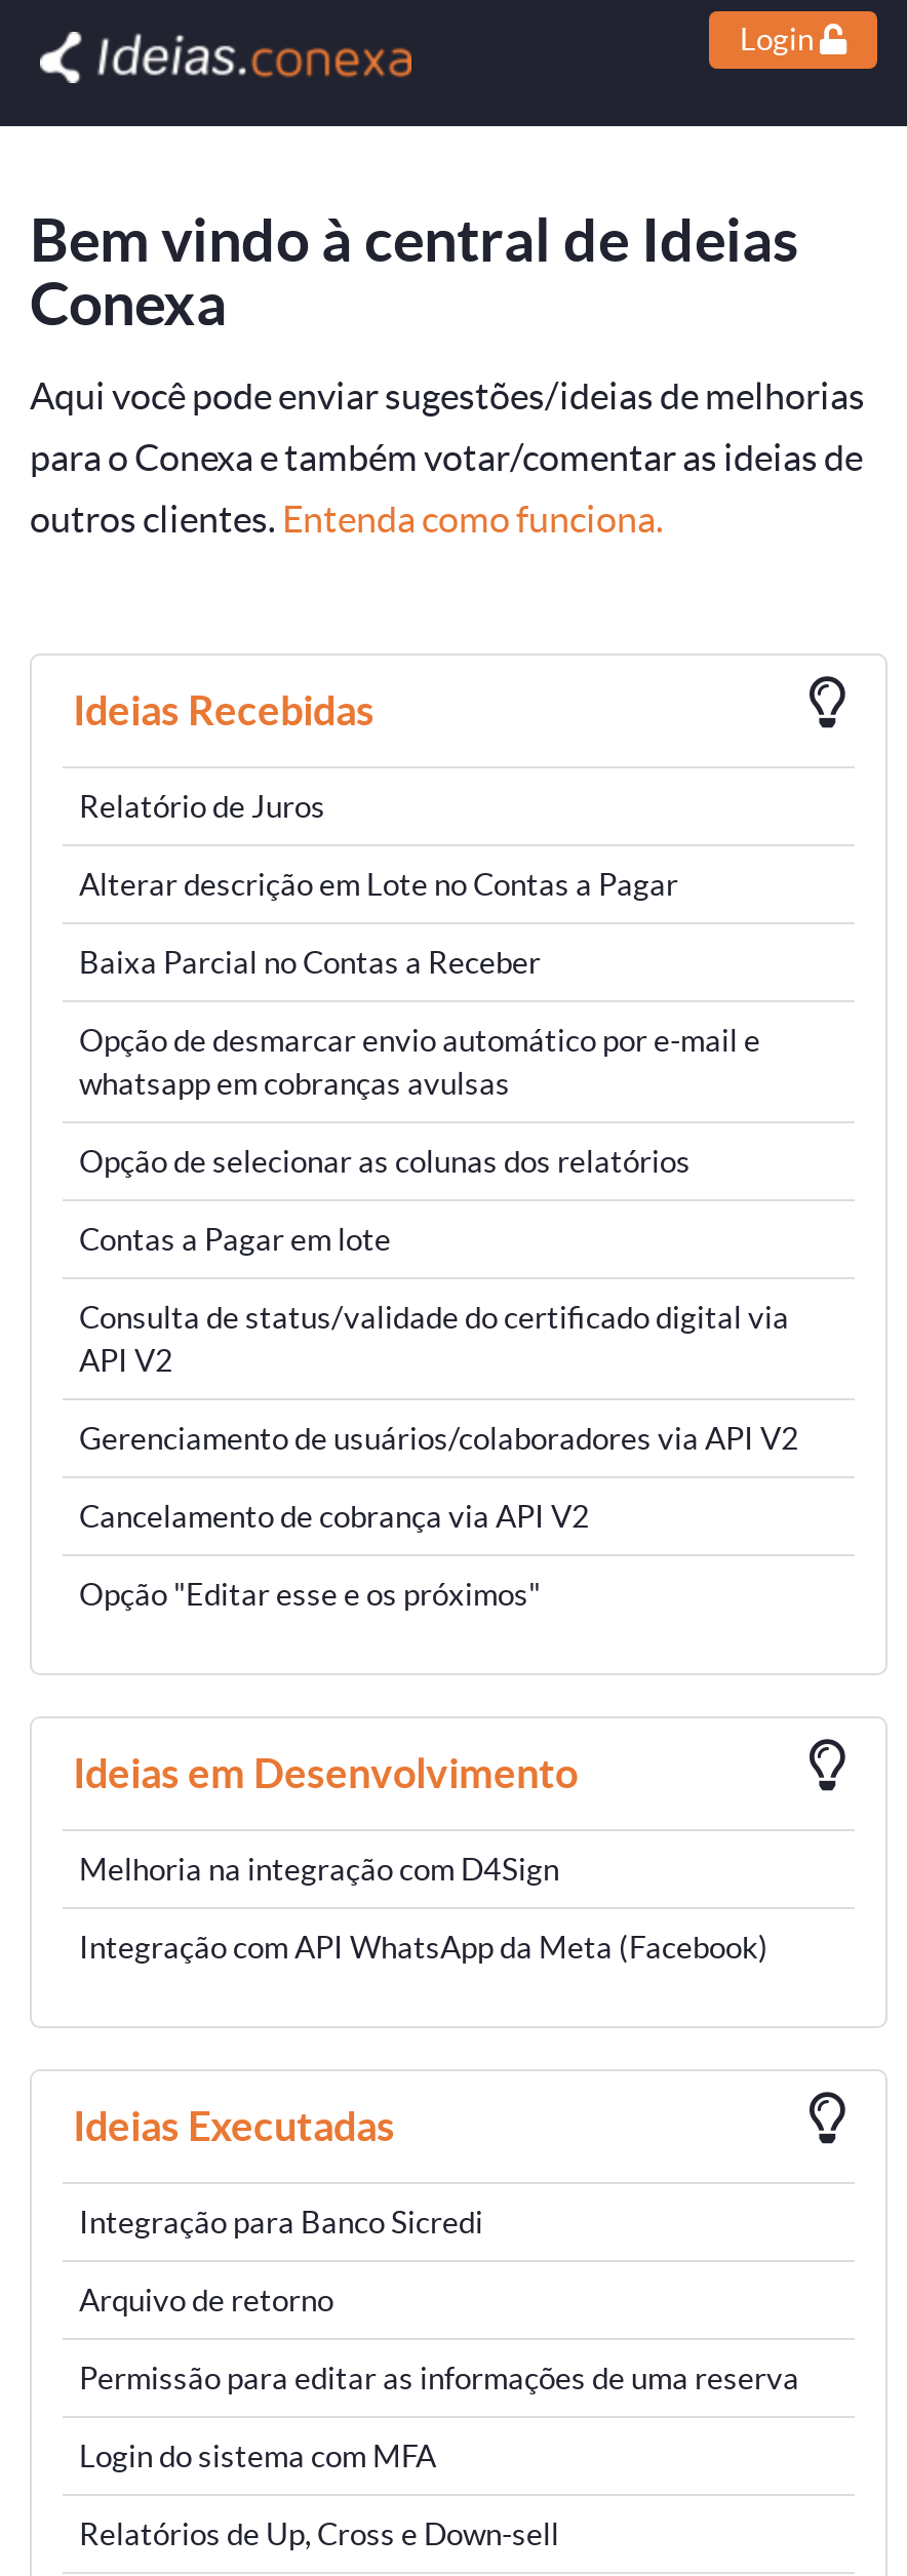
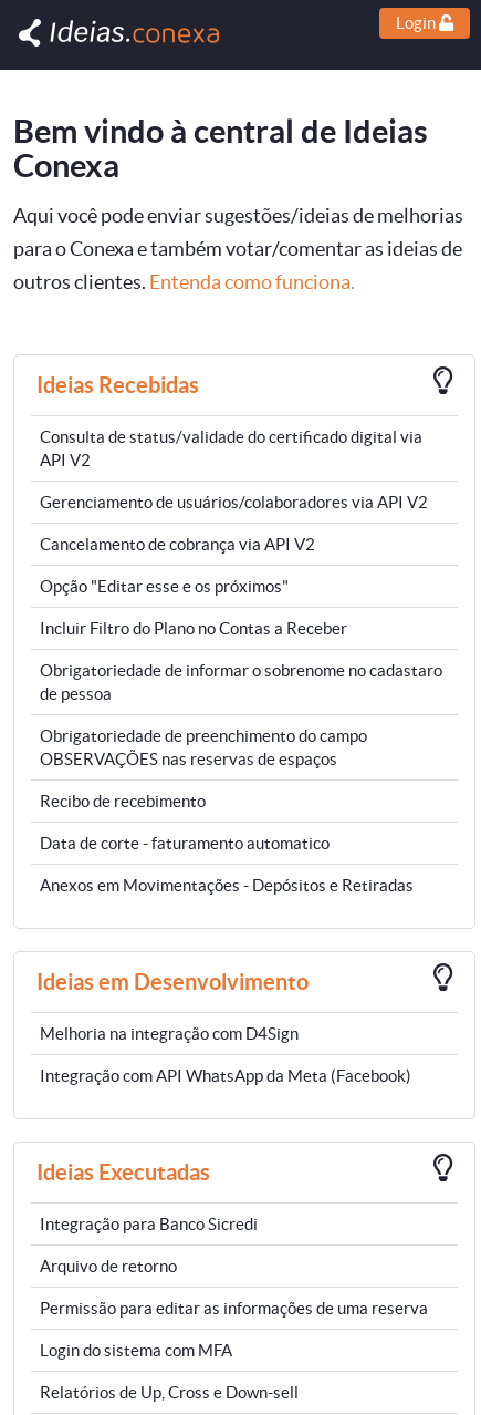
[79,789,760,1257] Relatório de Juros | Alterar descrição em Lote no Contas a Pagar | Baixa Parcial no Contas a Receber | Opção de desmarcar envio automático por e-mail e | whatsapp em cobranças avulsas | Opção de selecionar as colunas dos relatórios | Contas a Pagar em lote -> none
moved [79,1300,799,1612] -> [40,427,428,596]: Consulta de status/validade do certificado digital via | API V2 | Gerenciamento de usuários/colaboradores via API V2 | Cancelamento de cobrança via API V2 | Opção "Editar esse e os próximos"
none -> [40,619,442,895] Incluir Filtro do Plano no Contas a Receber | Obrigatoriedade de informar o sobrenome no cadastaro | de pessoa | Obrigatoriedade de preenchimento do campo | OBSERVAÇÕES nas reservas de espaços | Recibo de recebimento | Data de corte - faturamento automatico | Anexos em Movimentações - Depósitos e Retiradas

